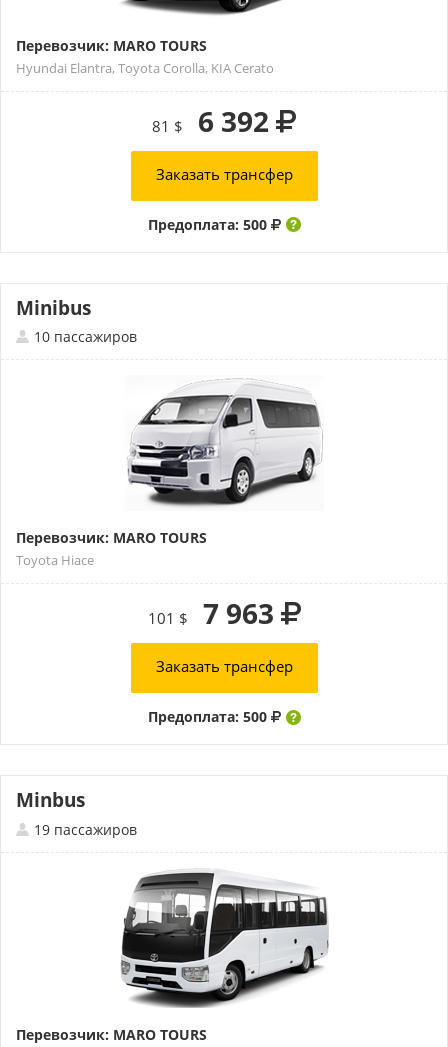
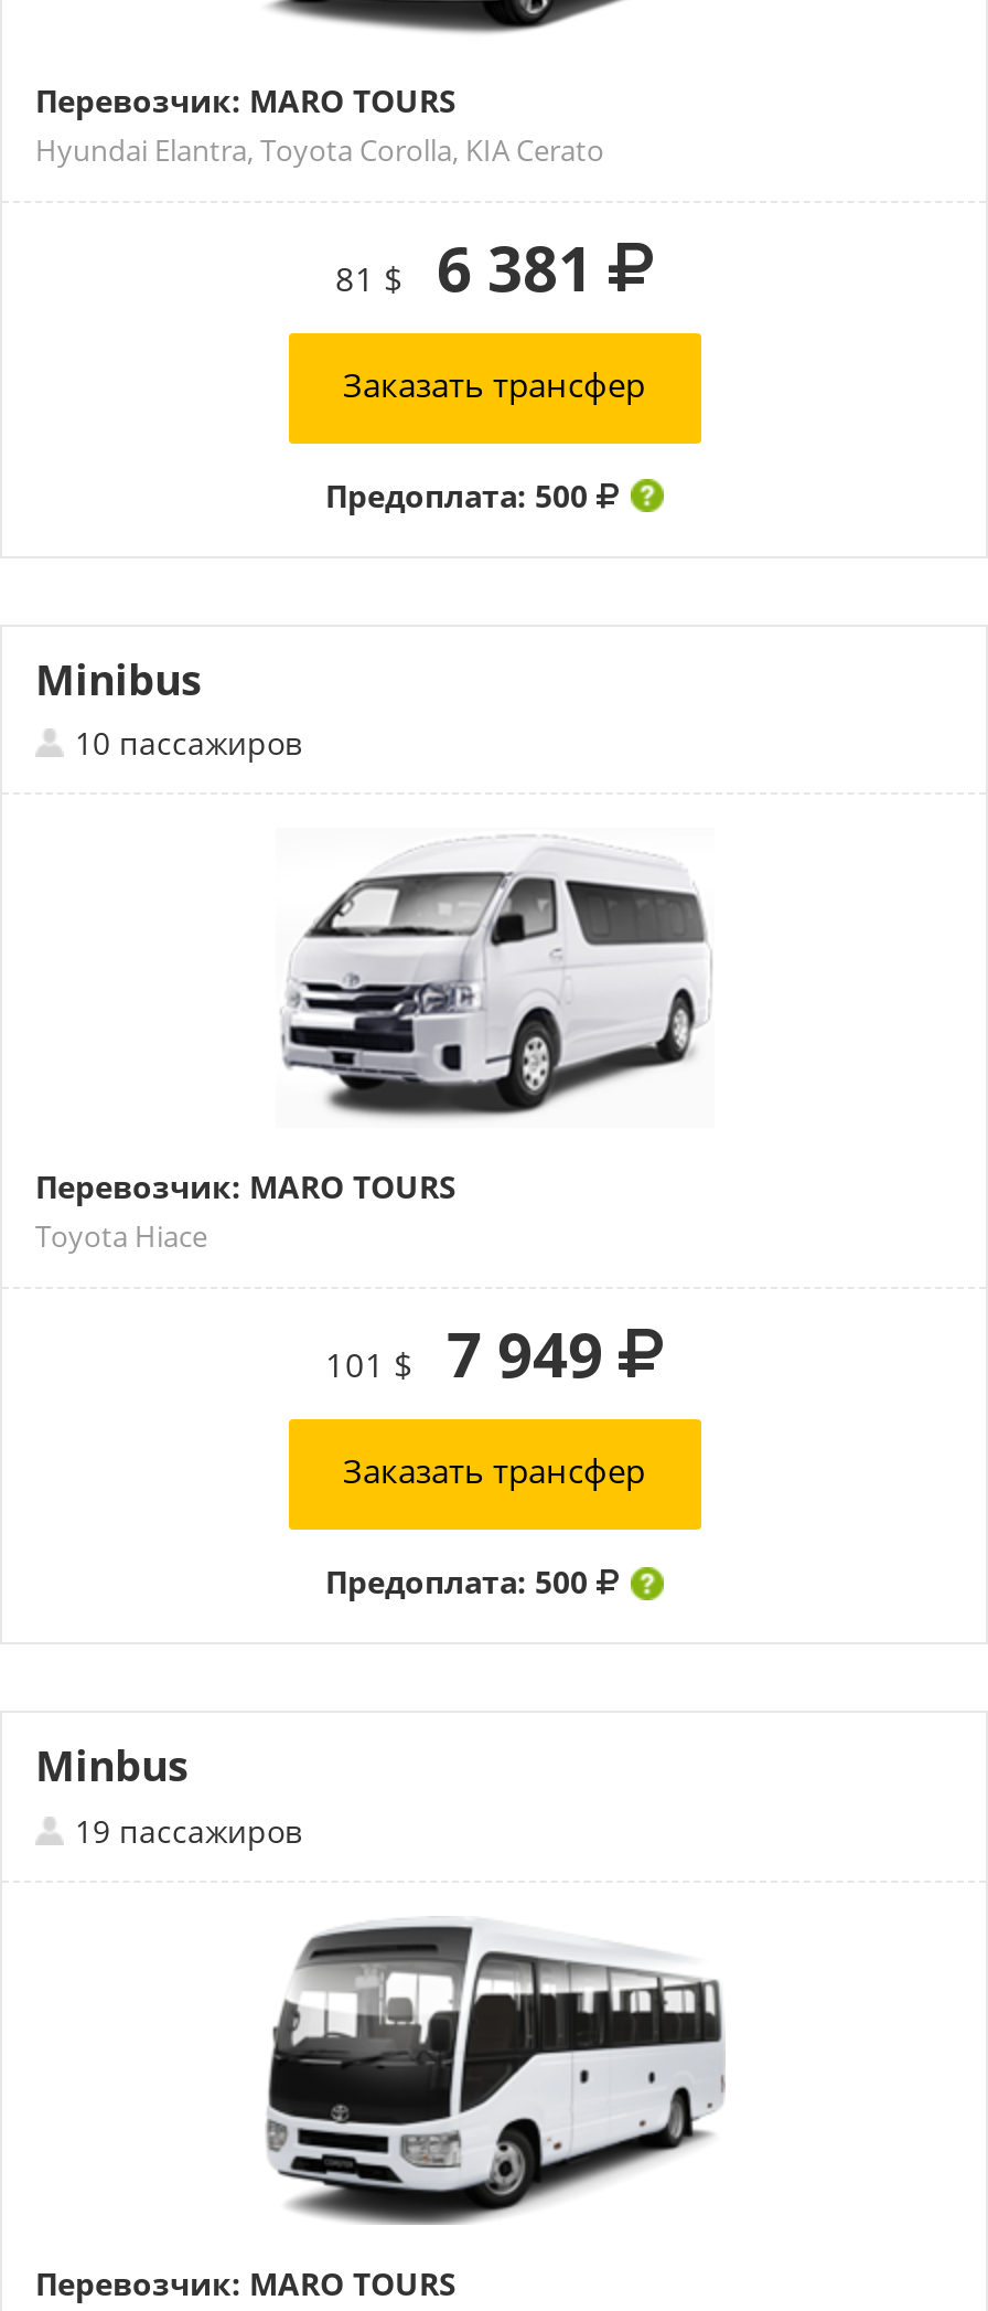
[152,102,276,140] 81 $ 6 392 -> [335,224,609,308] 81 $ 6 381
[147,594,280,632] 101 $ 7 963 -> [325,1312,619,1396] 101 $ 7 949

